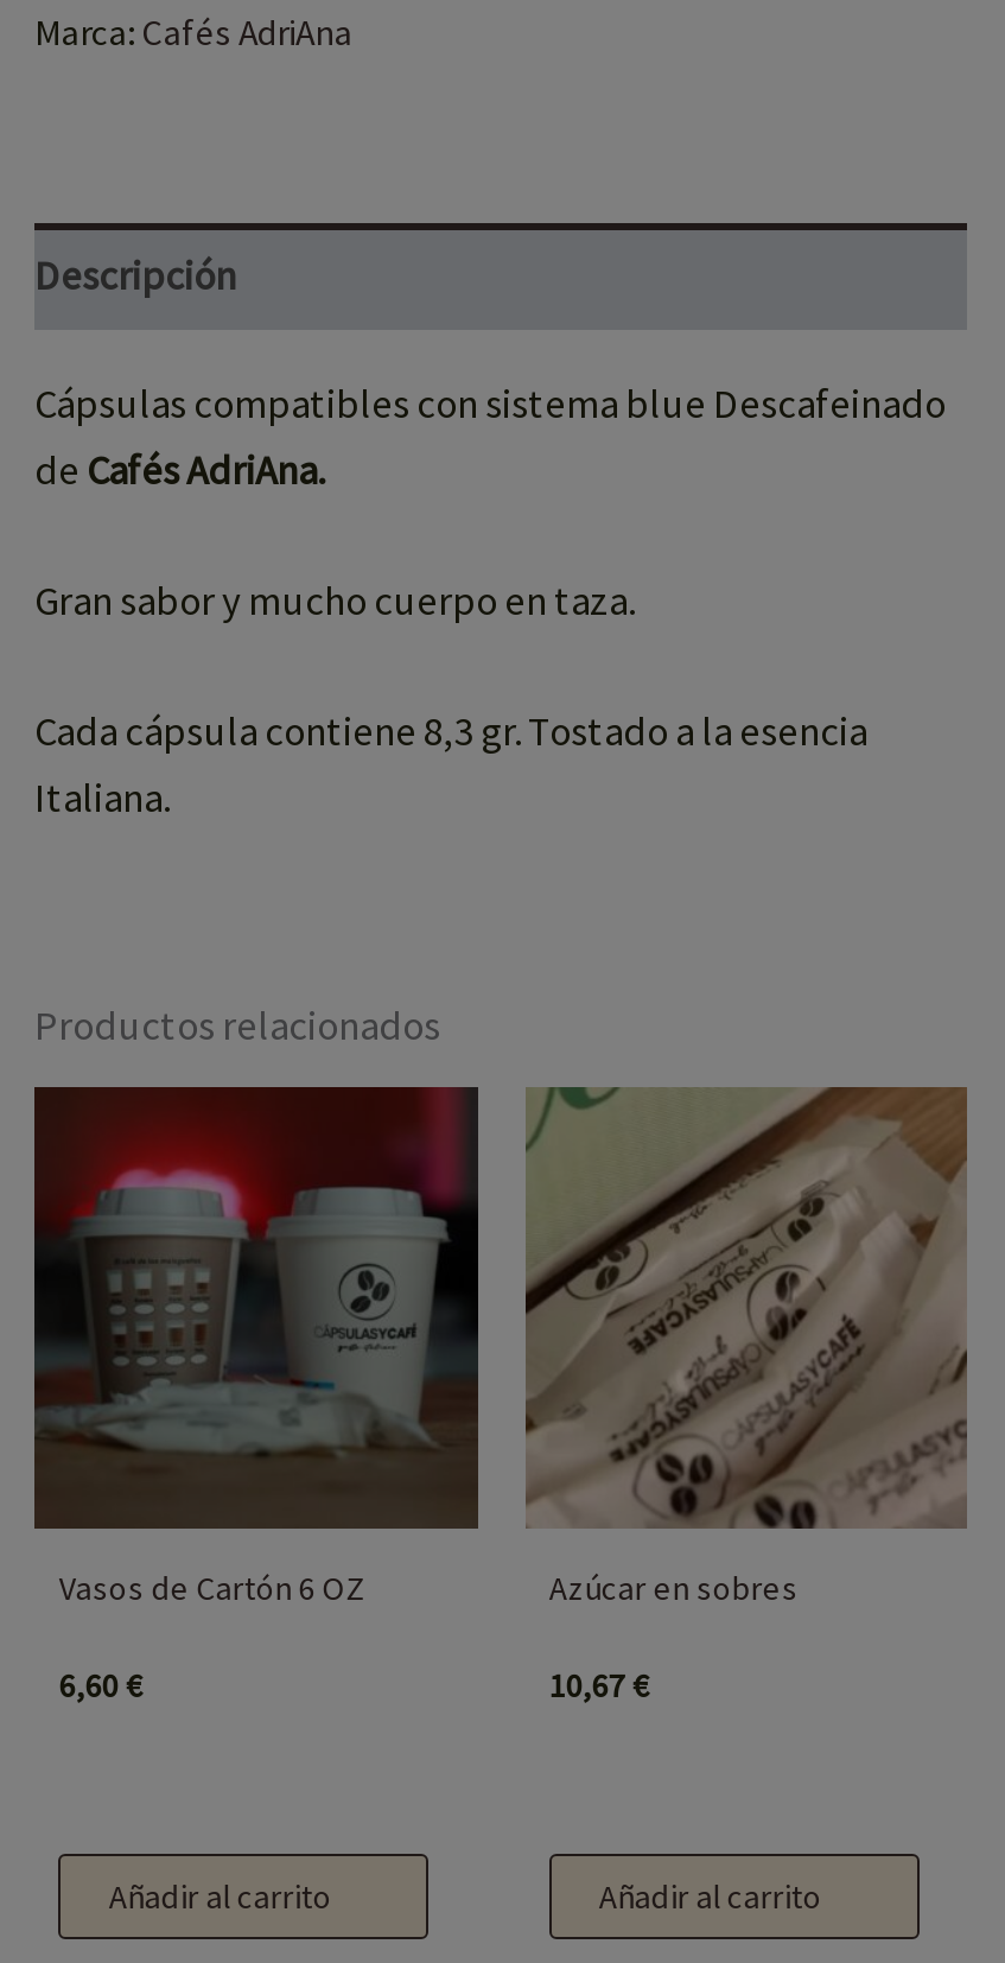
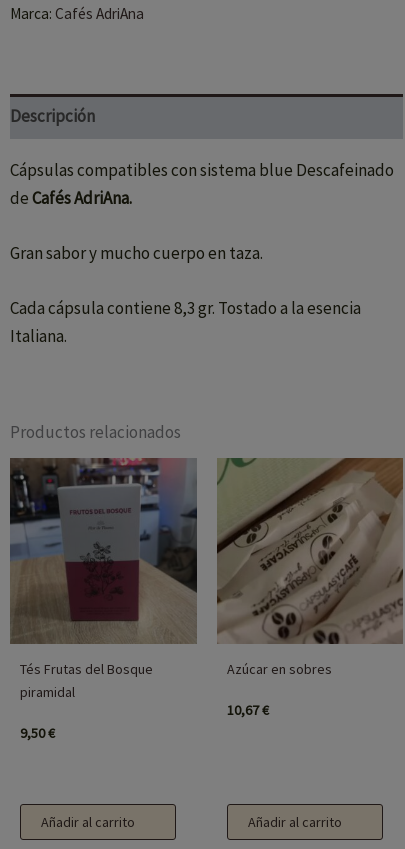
[32,1085,481,1609] [image] | Vasos de Cartón 6 OZ -> [9,457,198,701] [image] | Tés Frutas del Bosque | piramidal
[59,1664,142,1706] 6,60 € -> [20,724,55,742] 9,50 €

